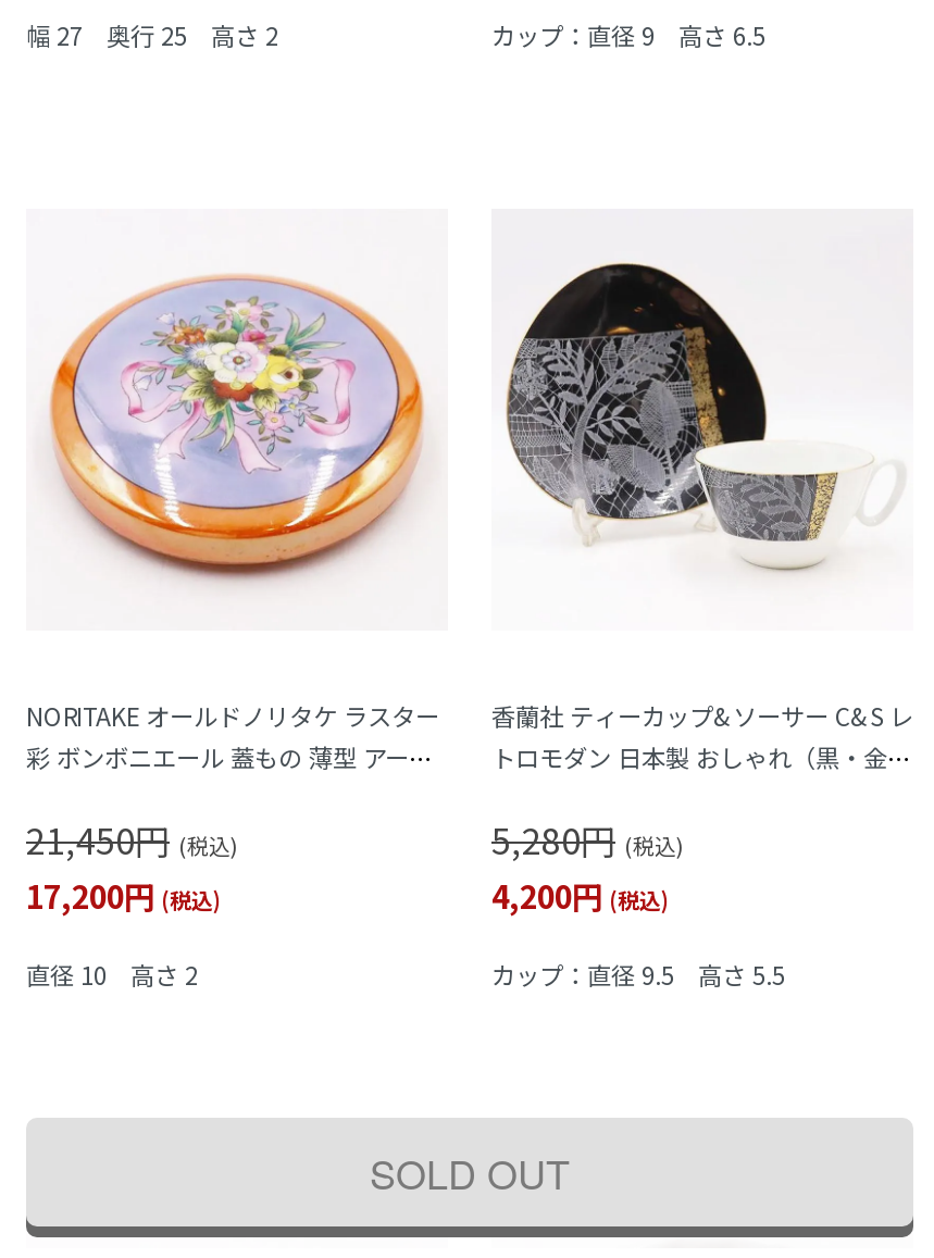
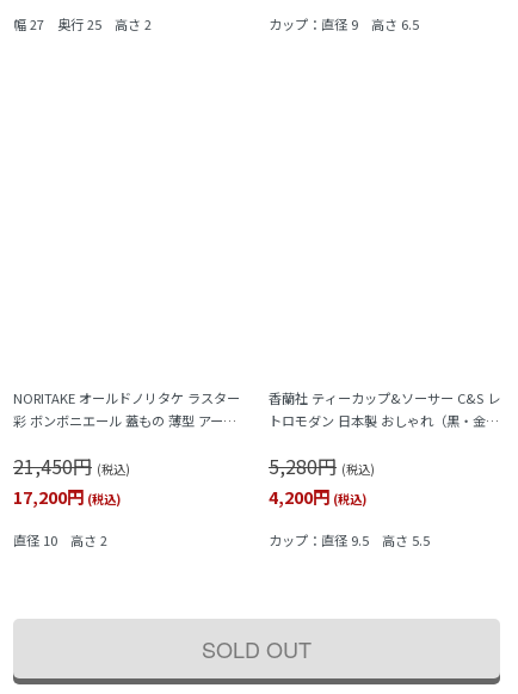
[505,259,905,576] [image] -> none
[48,272,431,589] [image] -> none

